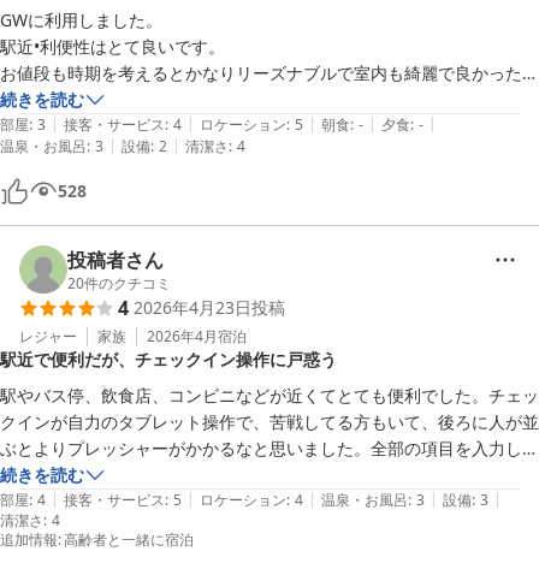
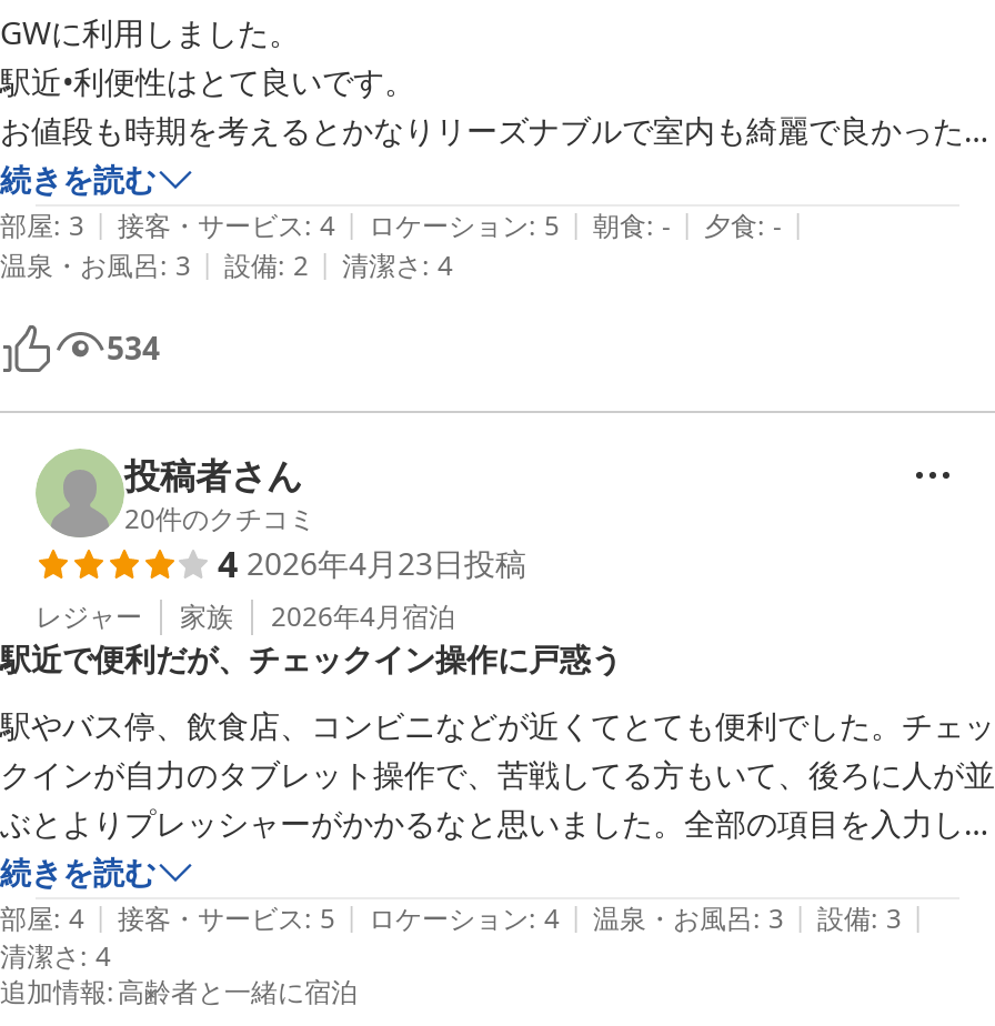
[58,179,87,202] 528 -> [107,326,160,369] 534

